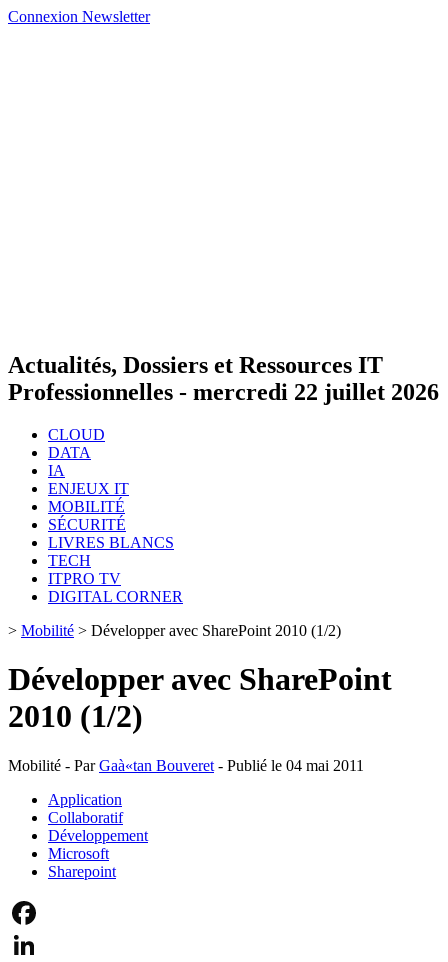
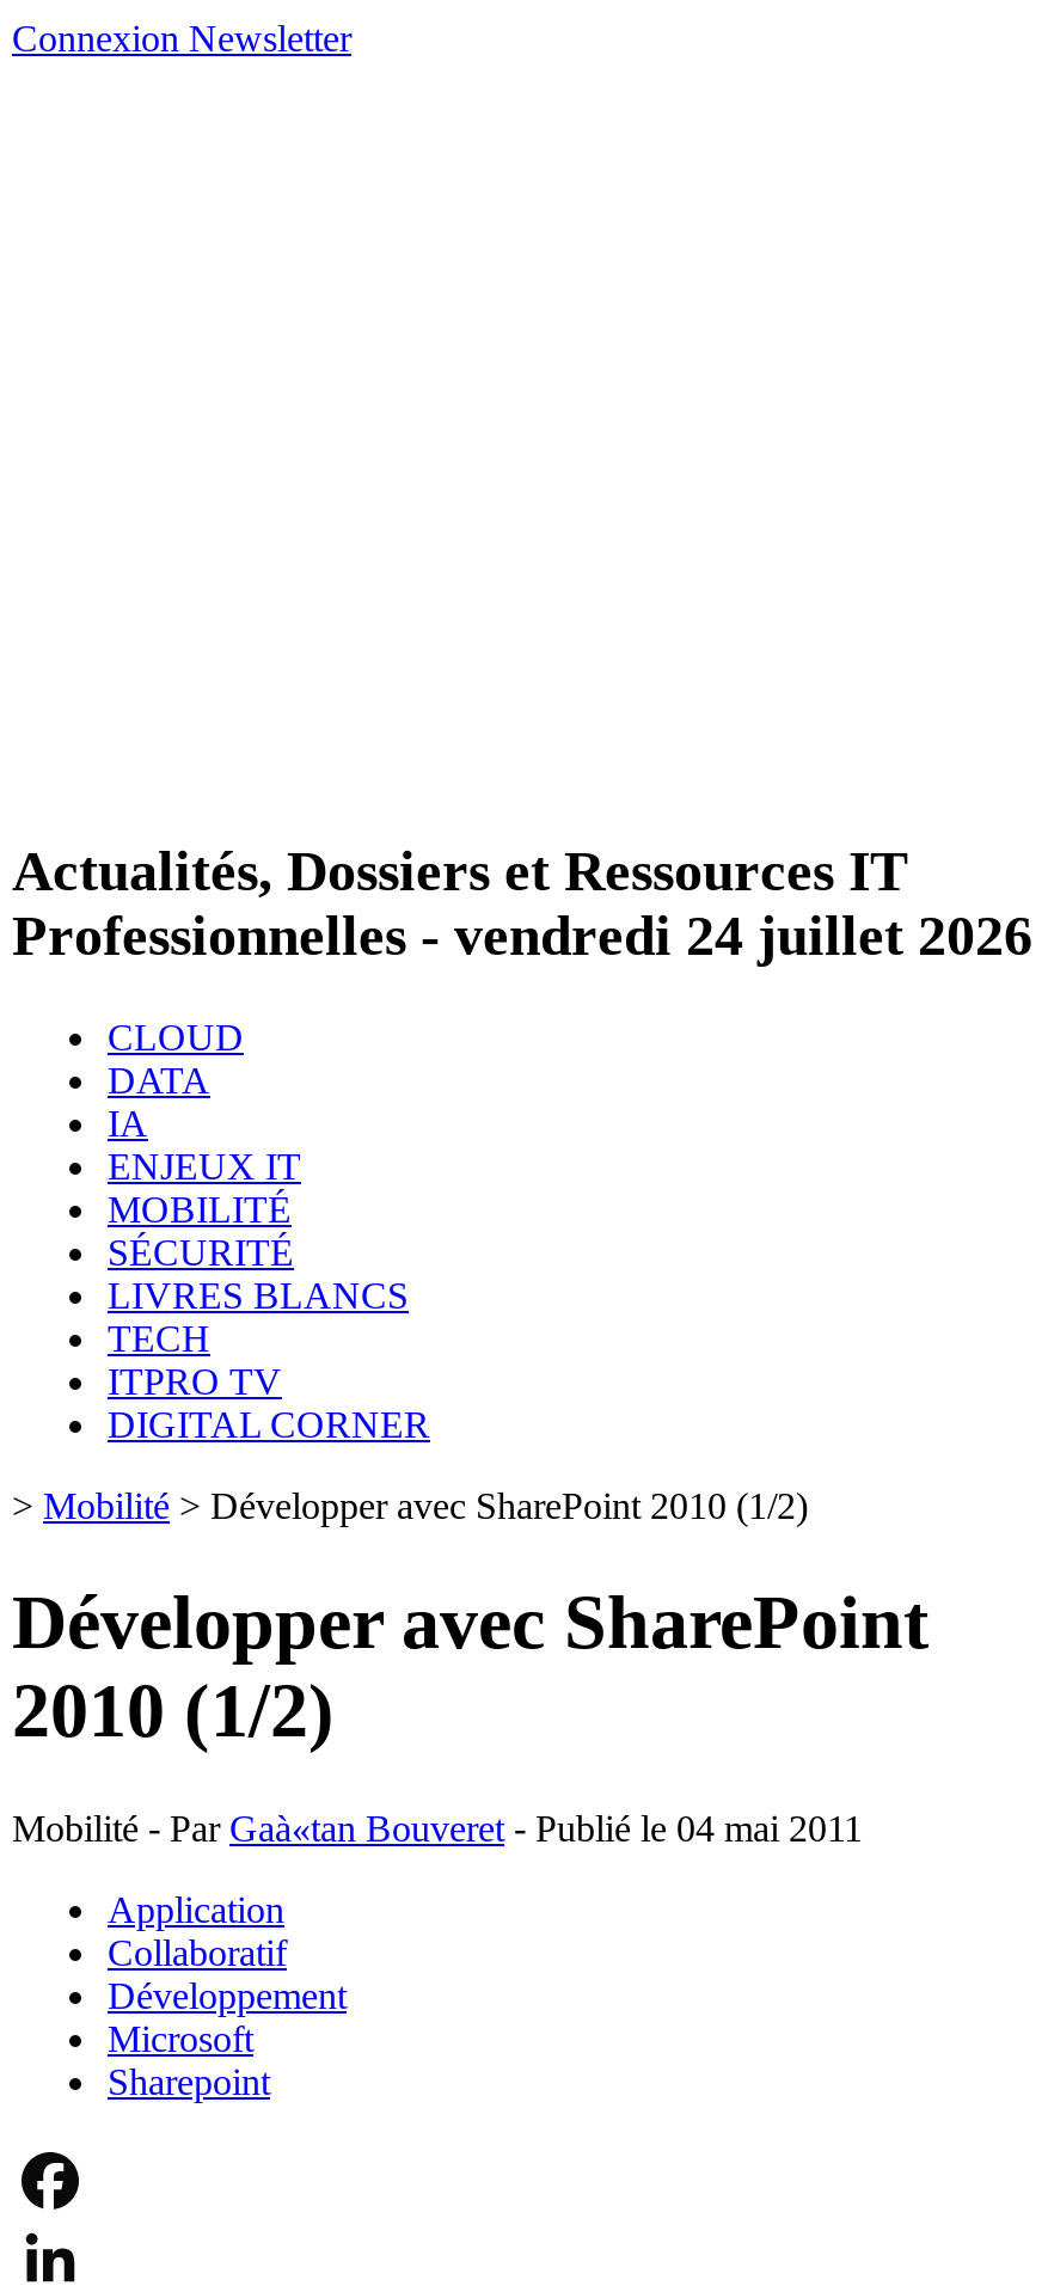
[8,379,439,405] Professionnelles - mercredi 22 juillet 2026 -> [12,904,1032,967] Professionnelles - vendredi 24 juillet 2026

